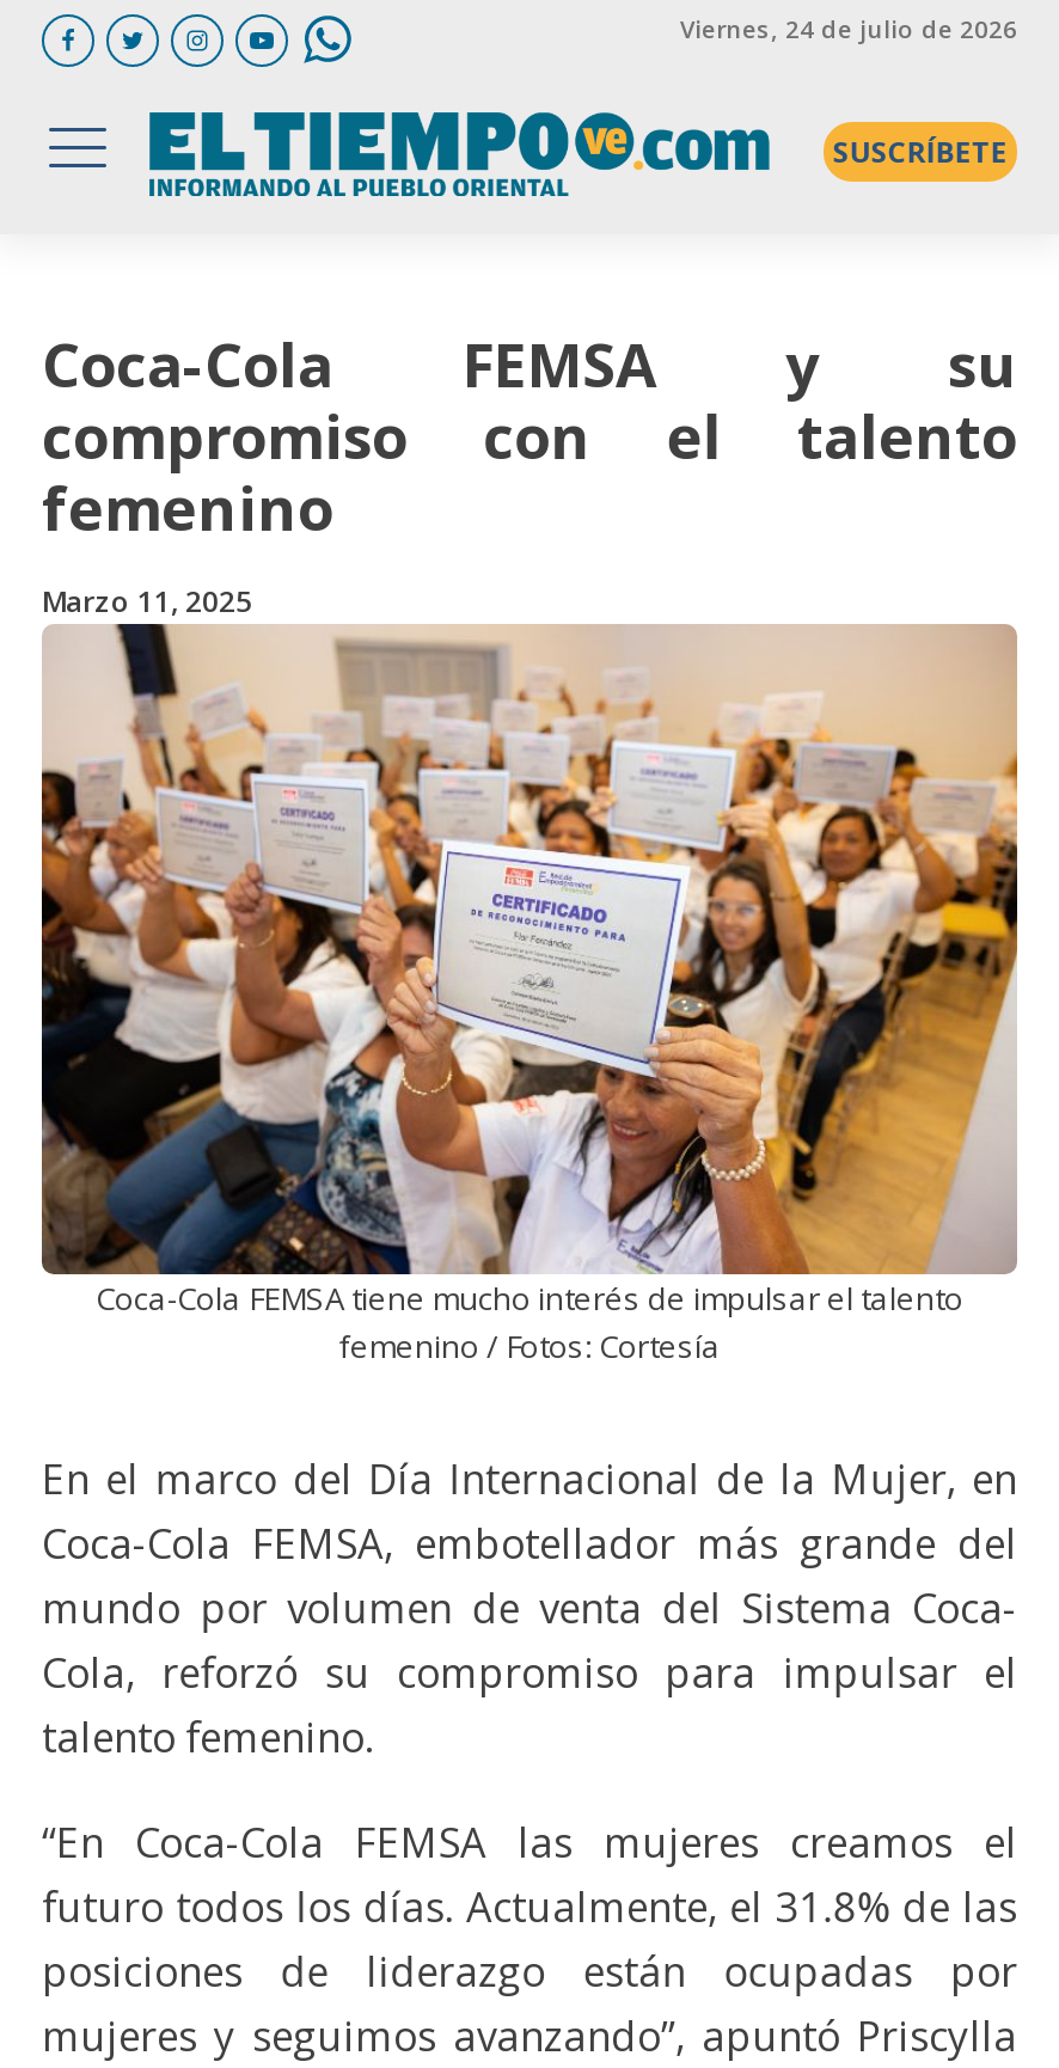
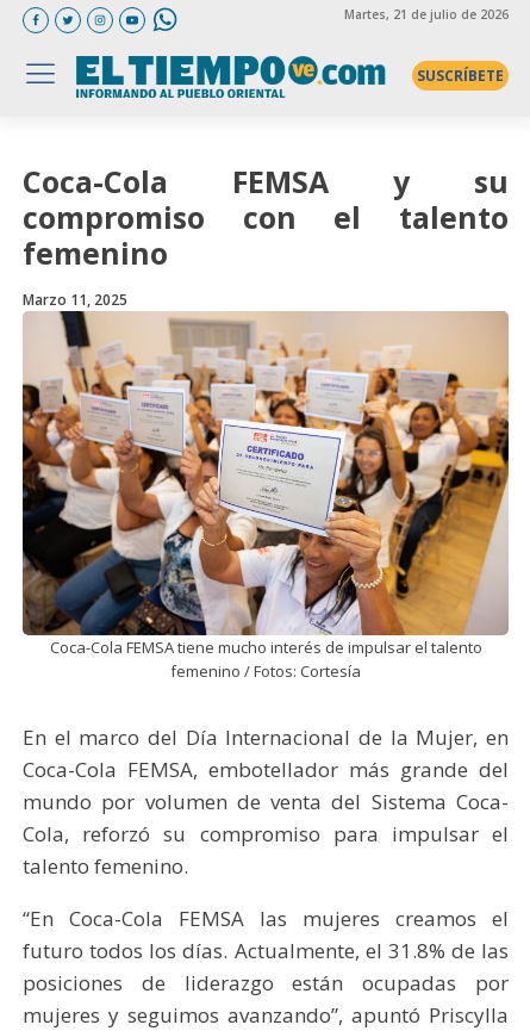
[680,11,1017,44] Viernes, 24 de julio de 2026 -> [344,5,509,22] Martes, 21 de julio de 2026

